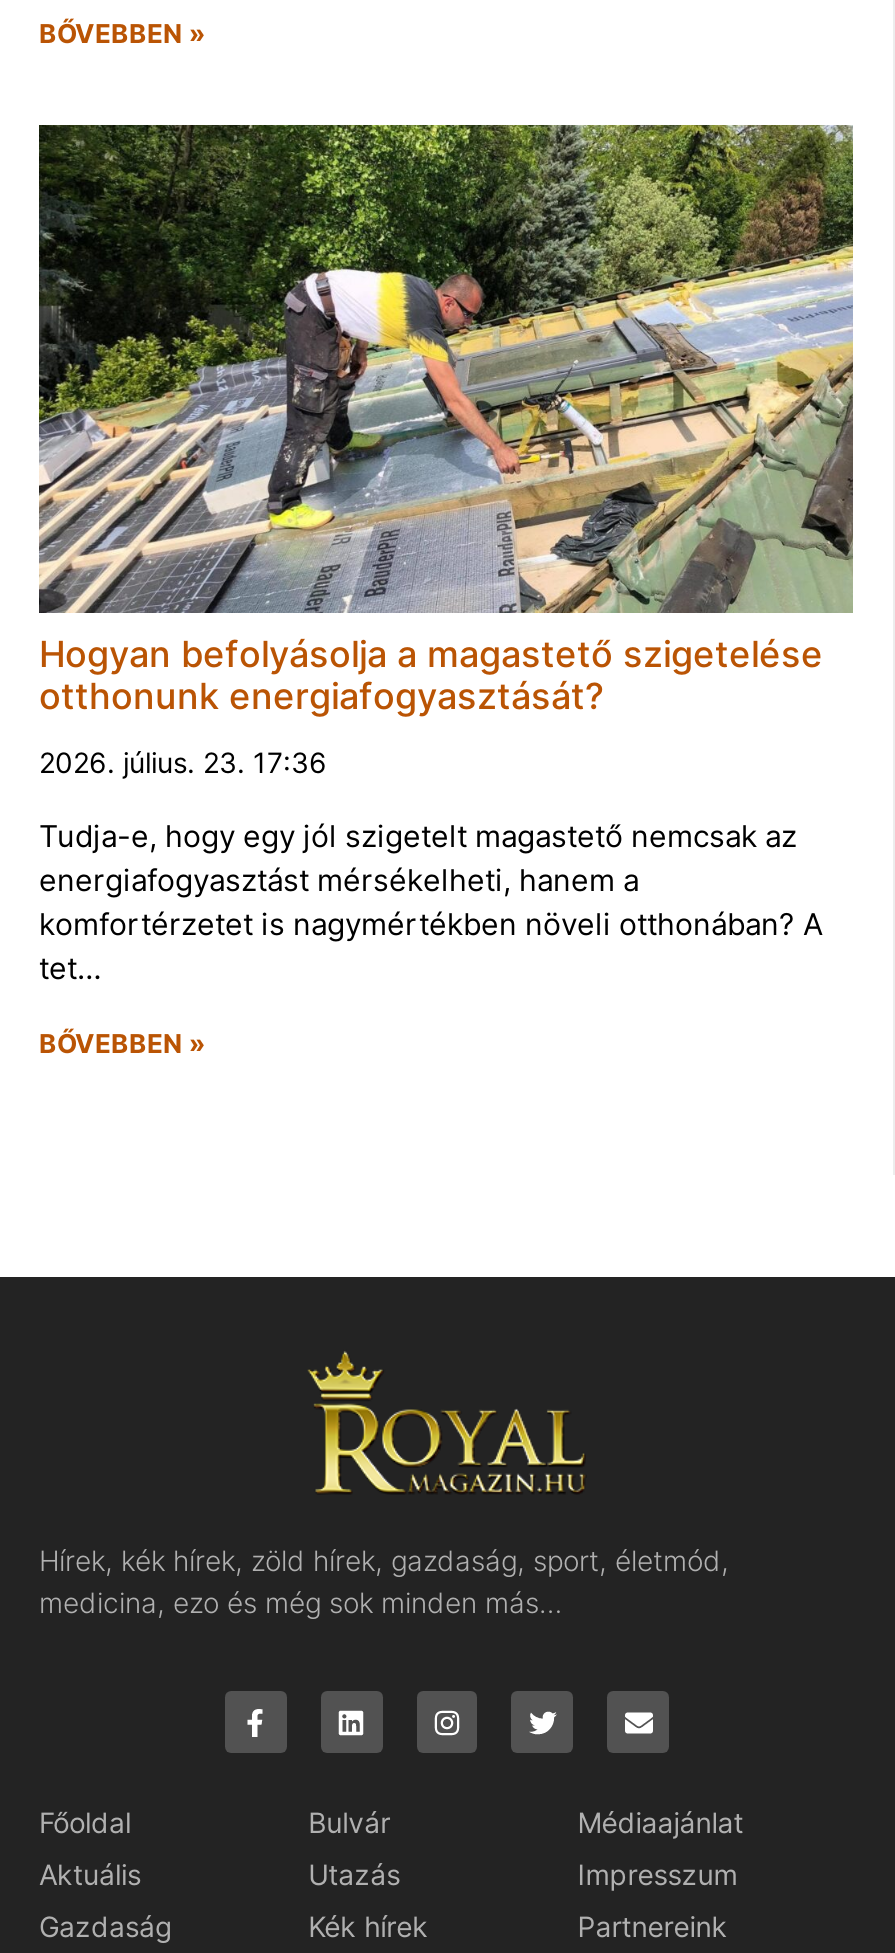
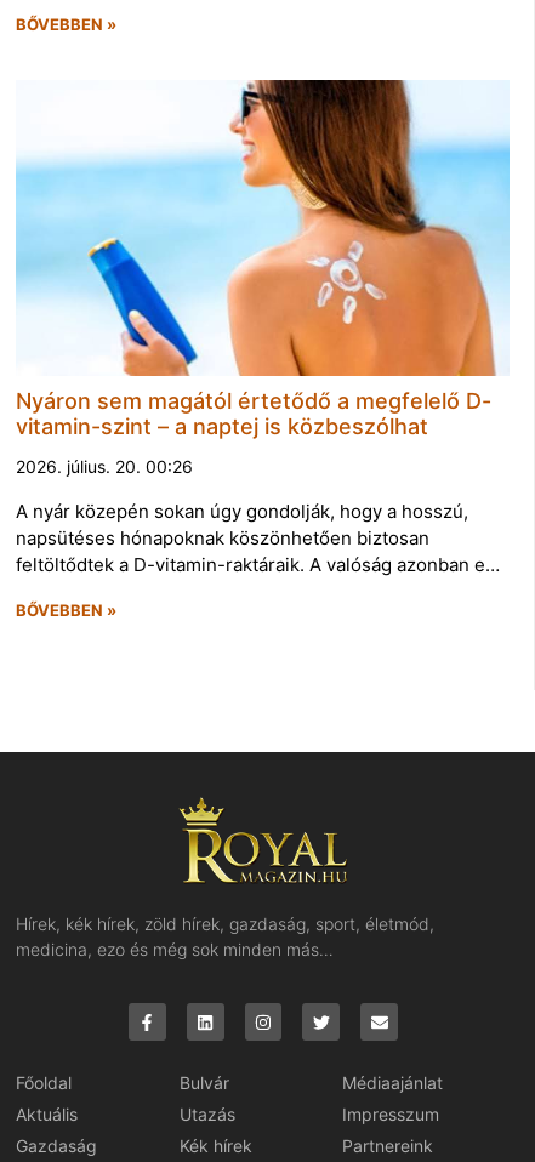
[37,123,855,717] [image] | Hogyan befolyásolja a magastető szigetelése | otthonunk energiafogyasztását? -> [16,79,510,439] [image] | Nyáron sem magától értetődő a megfelelő D- | vitamin-szint – a naptej is közbeszólhat
[39,745,327,779] 2026. július. 23. 17:36 -> [16,456,193,476] 2026. július. 20. 00:26
[39,817,823,987] Tudja-e, hogy egy jól szigetelt magastető nemcsak az | energiafogyasztást mérsékelheti, hanem a | komfortérzetet is nagymértékben növeli otthonában? A | tet… -> [16,499,500,576] A nyár közepén sokan úgy gondolják, hogy a hosszú, | napsütéses hónapoknak köszönhetően biztosan | feltöltődtek a D-vitamin-raktáraik. A valóság azonban e…

